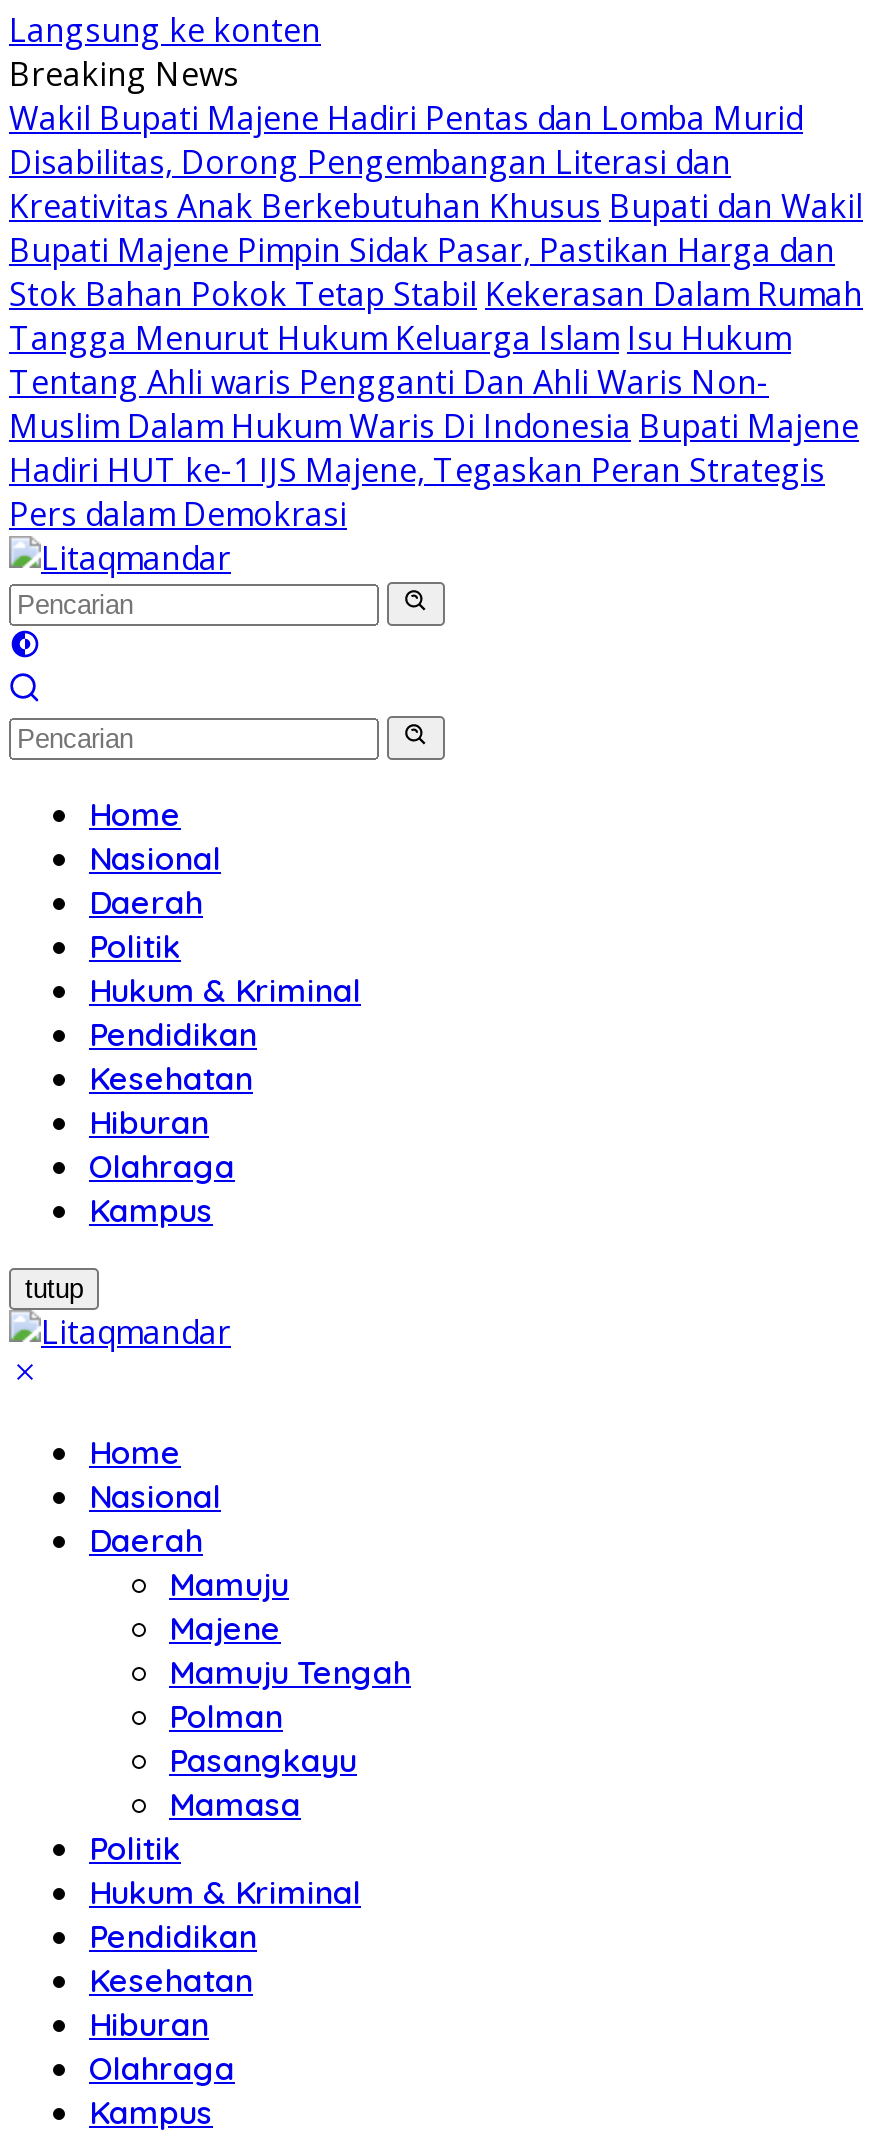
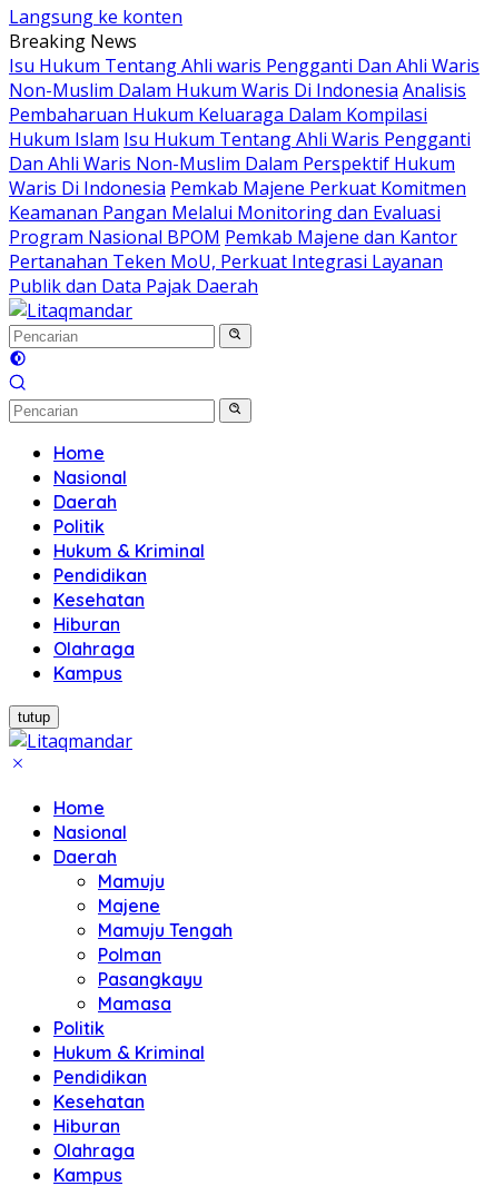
[9,96,863,536] Wakil Bupati Majene Hadiri Pentas dan Lomba Murid | Disabilitas, Dorong Pengembangan Literasi dan | Kreativitas Anak Berkebutuhan Khusus Bupati dan Wakil | Bupati Majene Pimpin Sidak Pasar, Pastikan Harga dan | Stok Bahan Pokok Tetap Stabil Kekerasan Dalam Rumah | Tangga Menurut Hukum Keluarga Islam Isu Hukum | Tentang Ahli waris Pengganti Dan Ahli Waris Non- | Muslim Dalam Hukum Waris Di Indonesia Bupati Majene | Hadiri HUT ke-1 IJS Majene, Tegaskan Peran Strategis | Pers dalam Demokrasi -> [9,53,480,298] Isu Hukum Tentang Ahli waris Pengganti Dan Ahli Waris | Non-Muslim Dalam Hukum Waris Di Indonesia Analisis | Pembaharuan Hukum Keluaraga Dalam Kompilasi | Hukum Islam Isu Hukum Tentang Ahli Waris Pengganti | Dan Ahli Waris Non-Muslim Dalam Perspektif Hukum | Waris Di Indonesia Pemkab Majene Perkuat Komitmen | Keamanan Pangan Melalui Monitoring dan Evaluasi | Program Nasional BPOM Pemkab Majene dan Kantor | Pertanahan Teken MoU, Perkuat Integrasi Layanan | Publik dan Data Pajak Daerah

